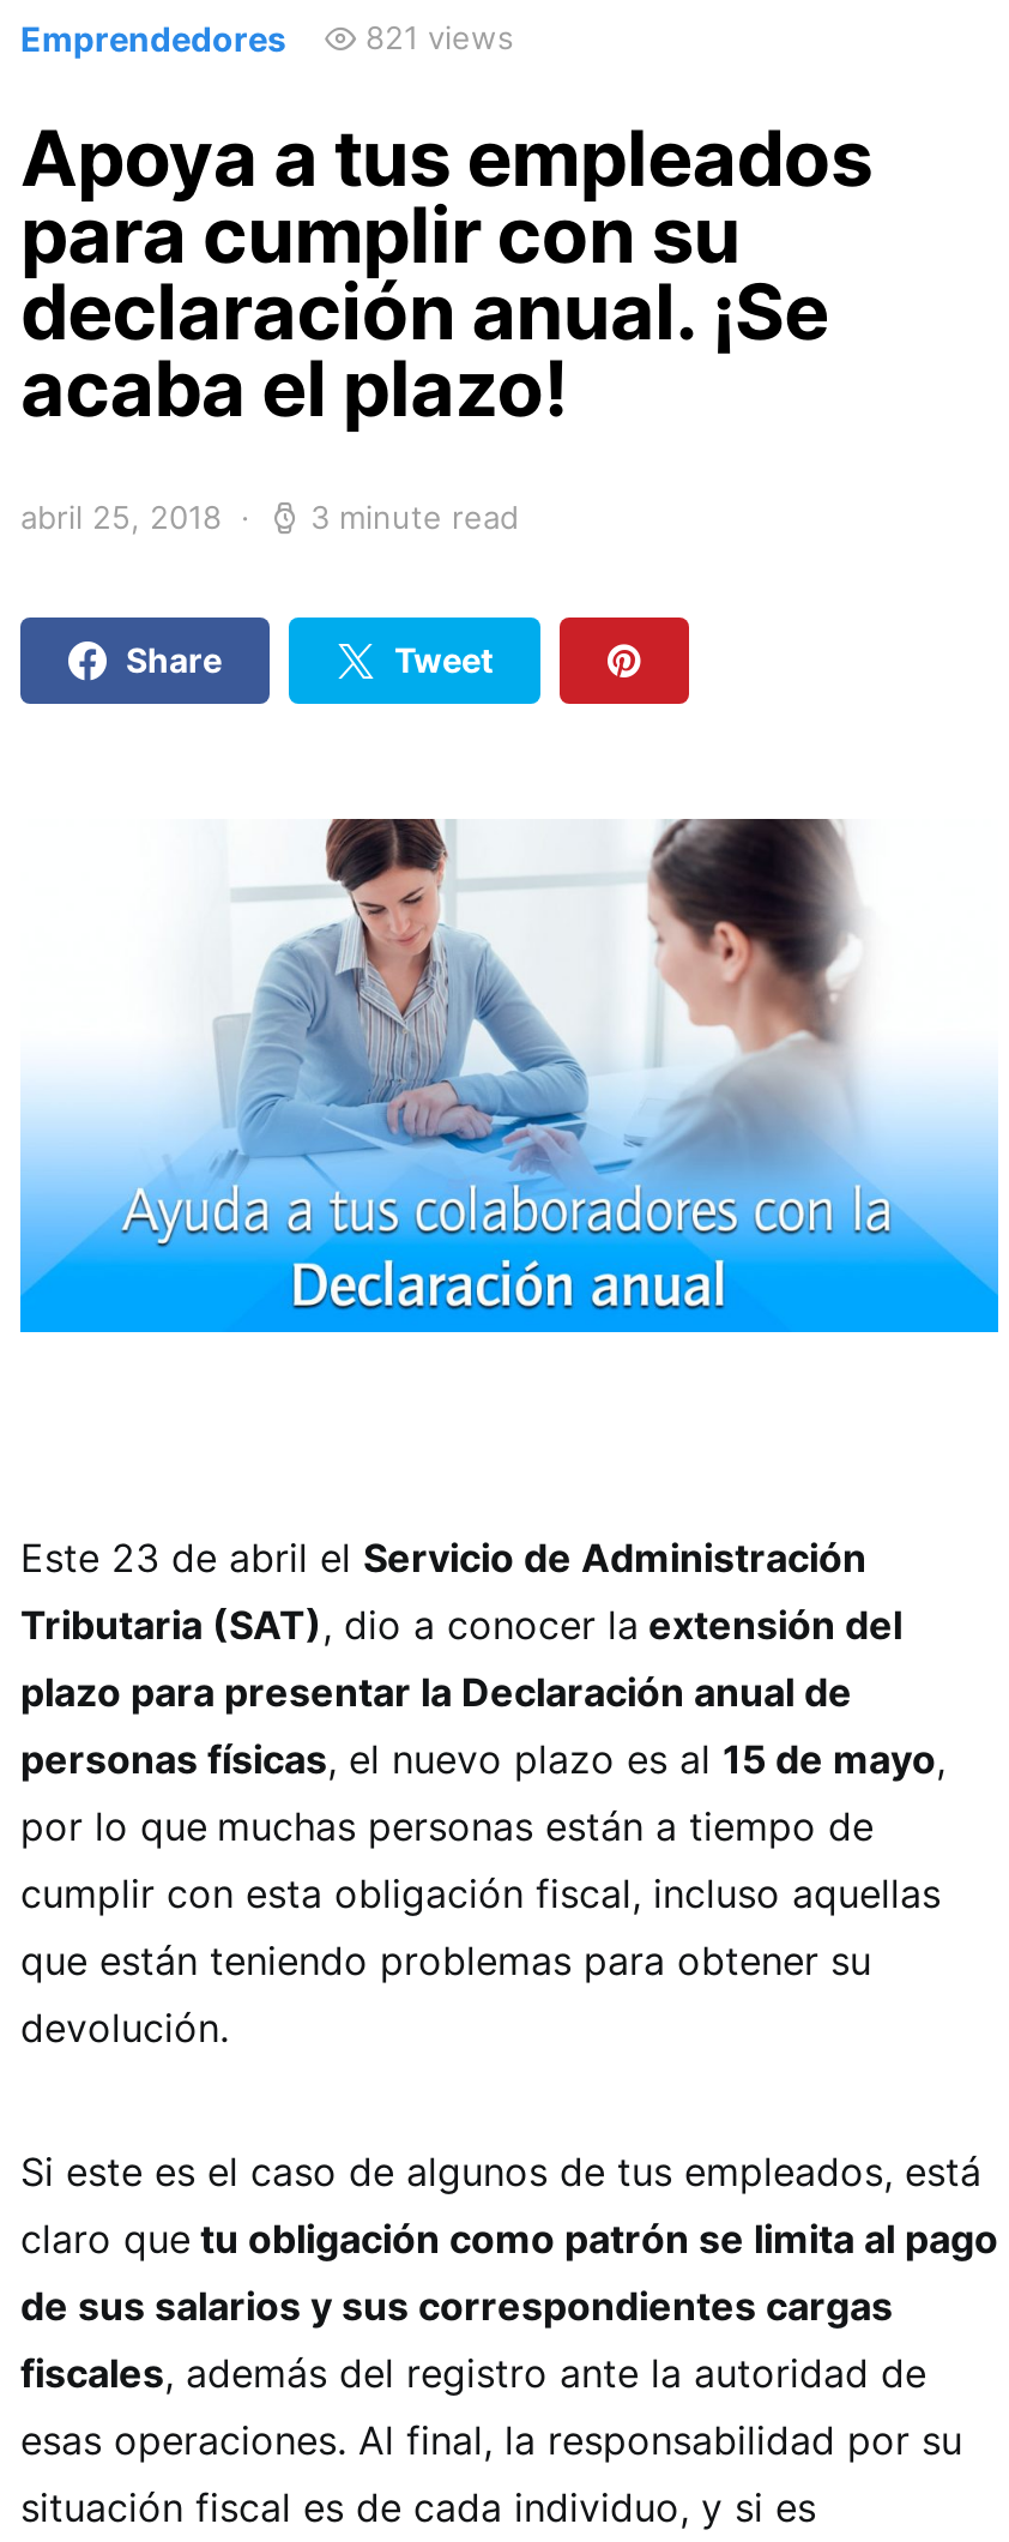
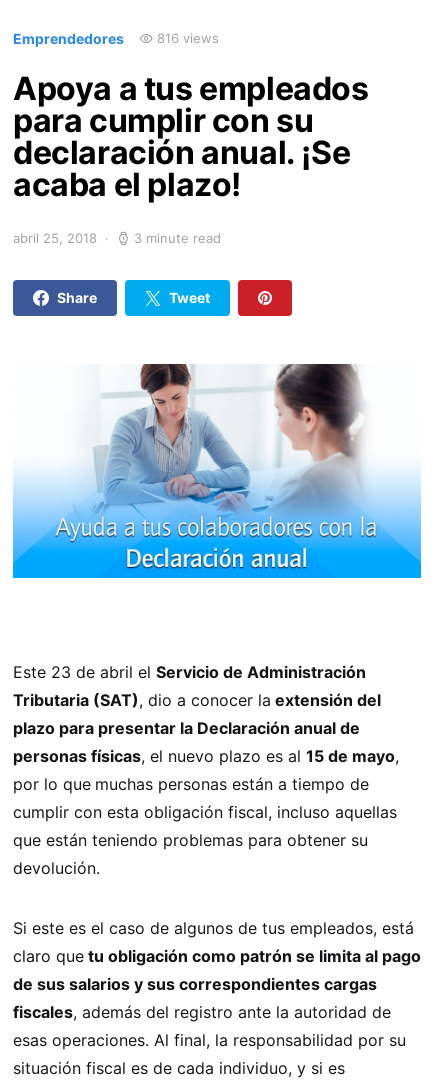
[365,18,514,56] 821 views -> [157,30,219,46] 816 views

